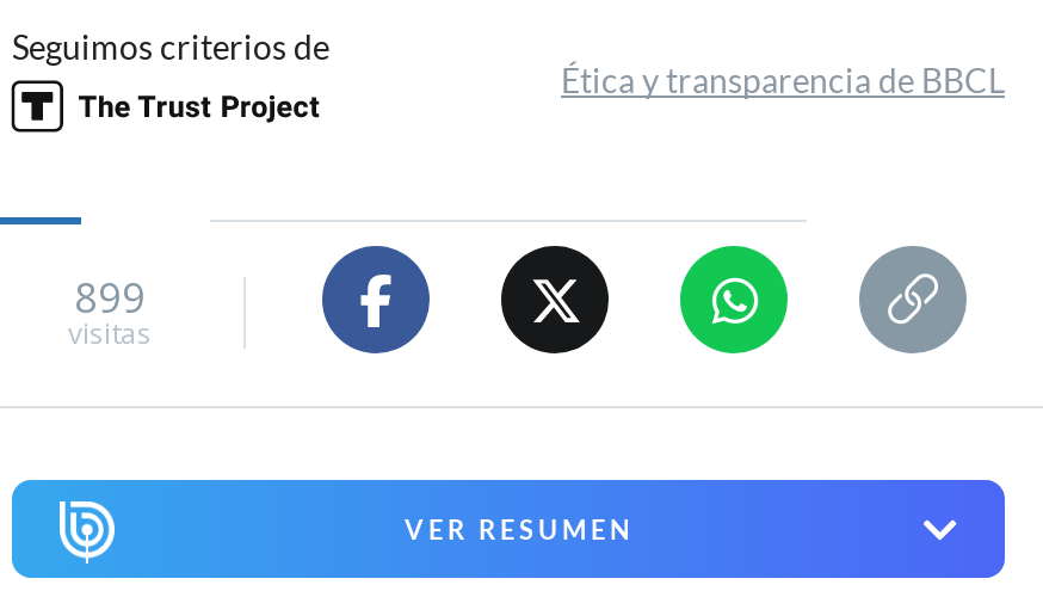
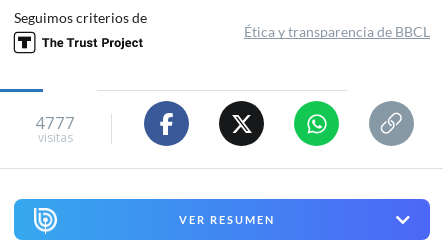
[74,270,146,325] 899 -> [35,111,75,134] 4777

